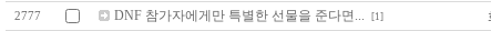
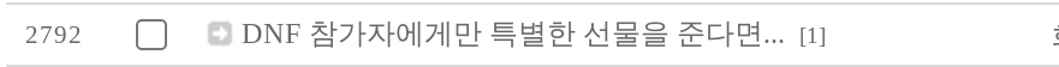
[14,10,41,22] 2777 -> [25,22,83,48] 2792

